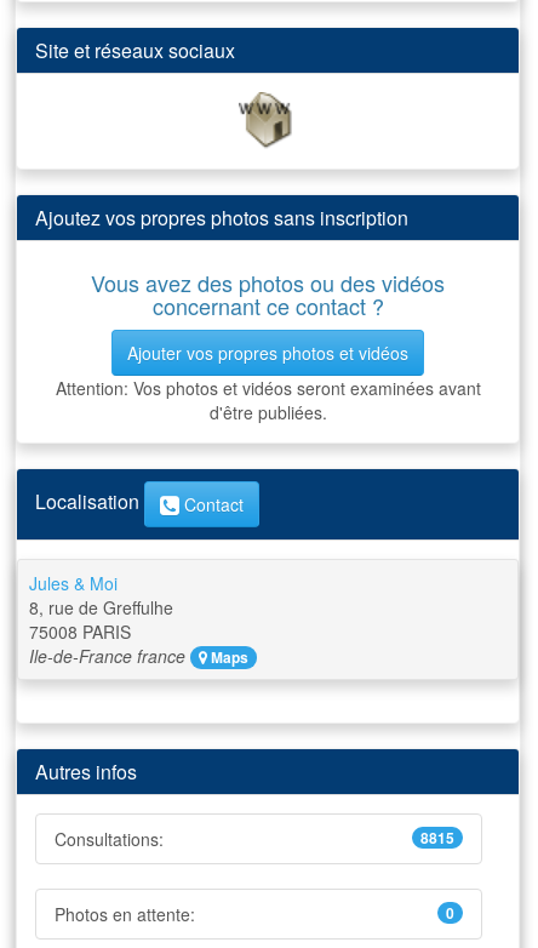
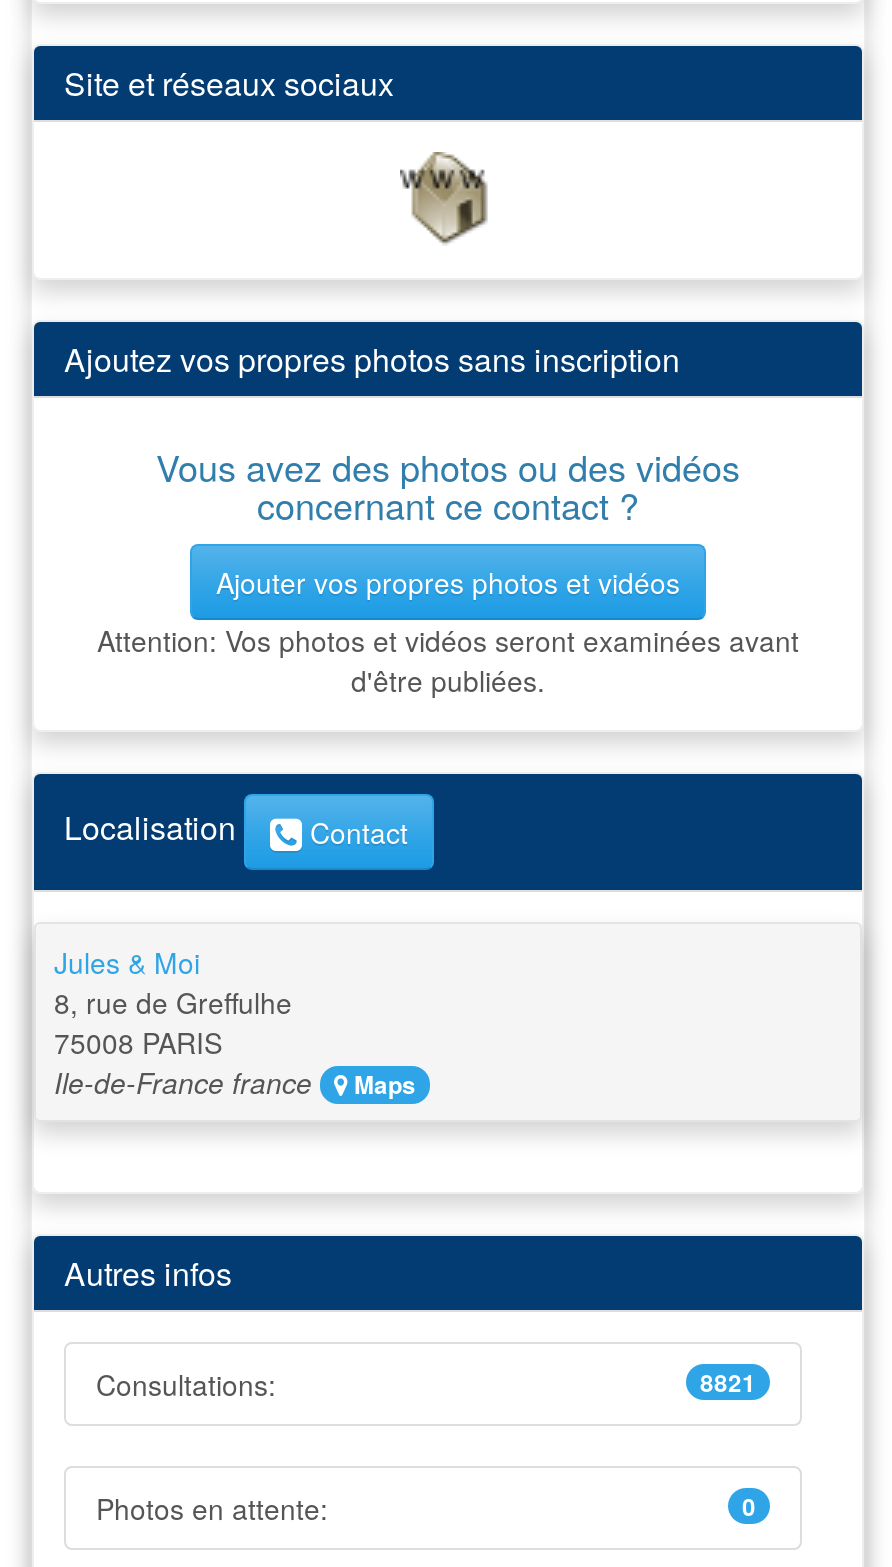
[420,827,454,849] 8815 -> [700,1364,756,1400] 8821

